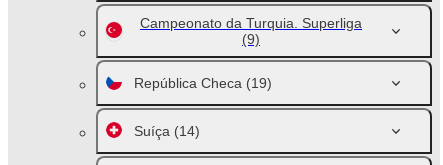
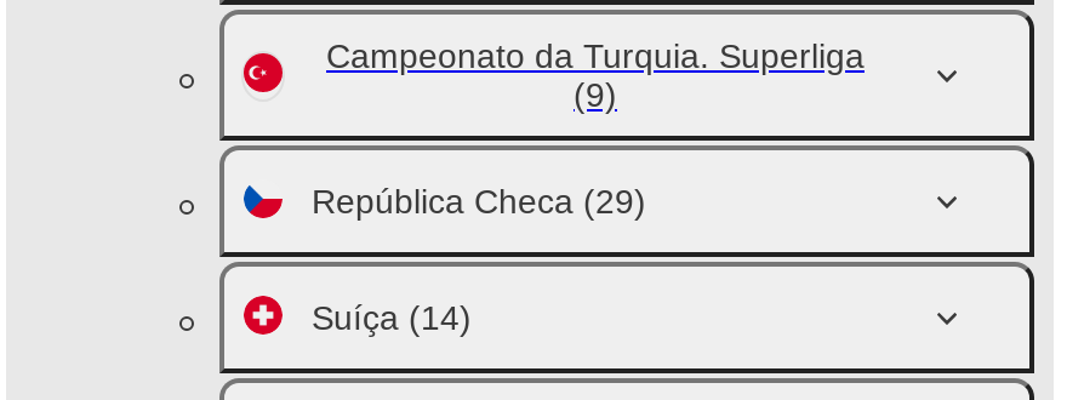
[134,75,272,91] República Checa (19) -> [312,182,646,221] República Checa (29)

